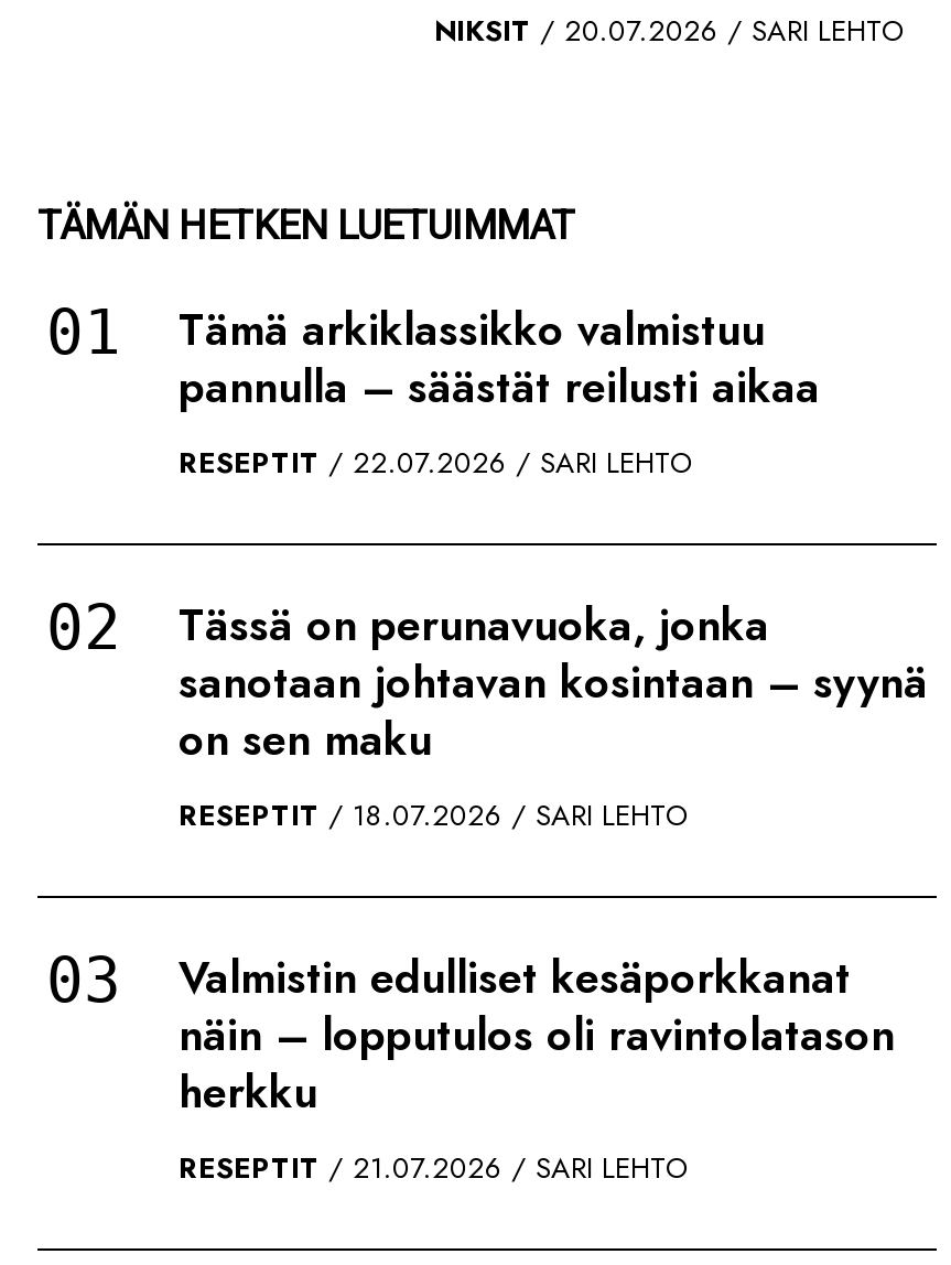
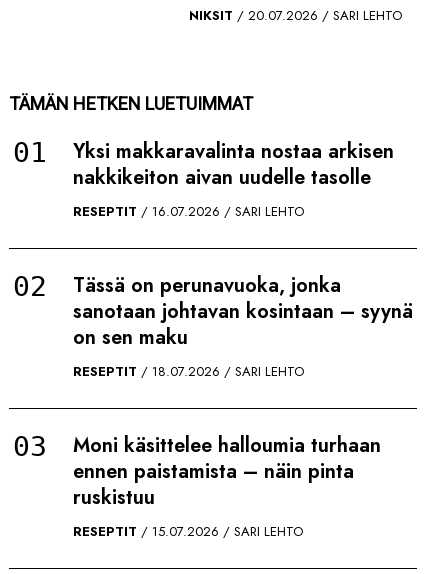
[179,299,820,420] Tämä arkiklassikko valmistuu | pannulla – säästät reilusti aikaa -> [73,137,394,192] Yksi makkaravalinta nostaa arkisen | nakkikeiton aivan uudelle tasolle
[179,442,692,484] RESEPTIT 22.07.2026 SARI LEHTO -> [73,202,304,221] RESEPTIT 16.07.2026 SARI LEHTO
[179,947,895,1125] Valmistin edulliset kesäporkkanat | näin – lopputulos oli ravintolatason | herkku -> [73,431,381,512] Moni käsittelee halloumia turhaan | ennen paistamista – näin pinta | ruskistuu
[179,1147,688,1189] RESEPTIT 21.07.2026 SARI LEHTO -> [73,522,303,541] RESEPTIT 15.07.2026 SARI LEHTO

